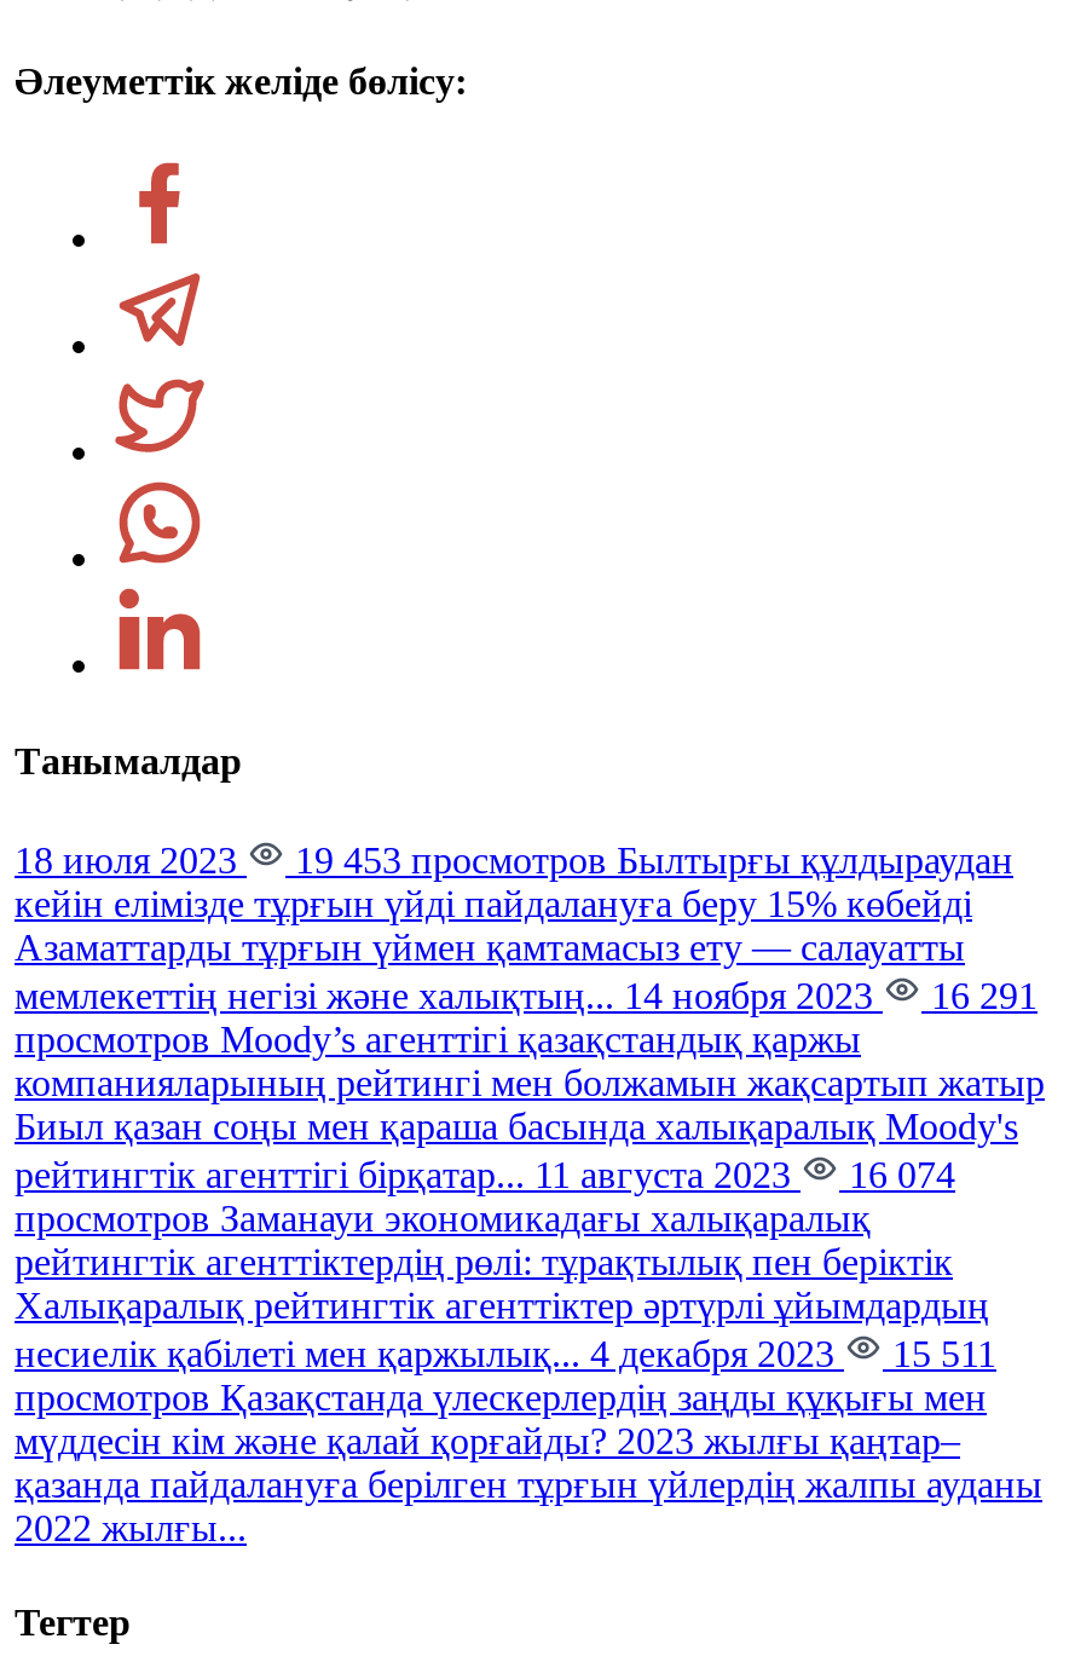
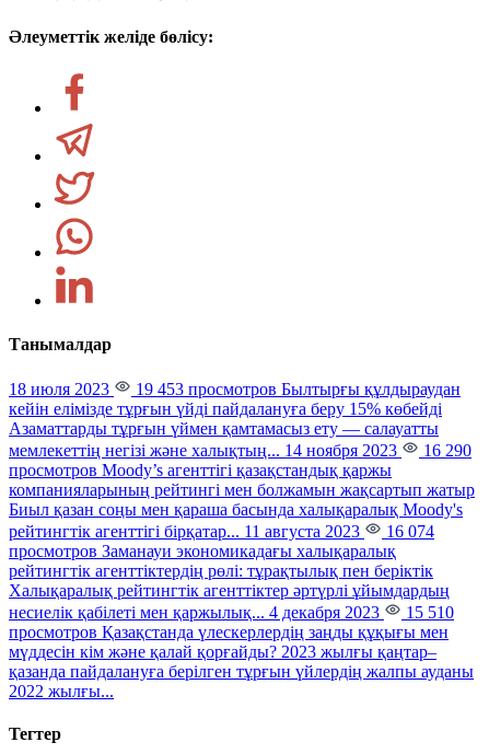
[15,974,1038,1016] мемлекеттің негізі және халықтың... 14 ноября 2023 16 291 -> [9,441,471,459] мемлекеттің негізі және халықтың... 14 ноября 2023 16 290
[15,1333,996,1374] несиелік қабілеті мен қаржылық... 4 декабря 2023 15 511 -> [9,603,454,621] несиелік қабілеті мен қаржылық... 4 декабря 2023 15 510

